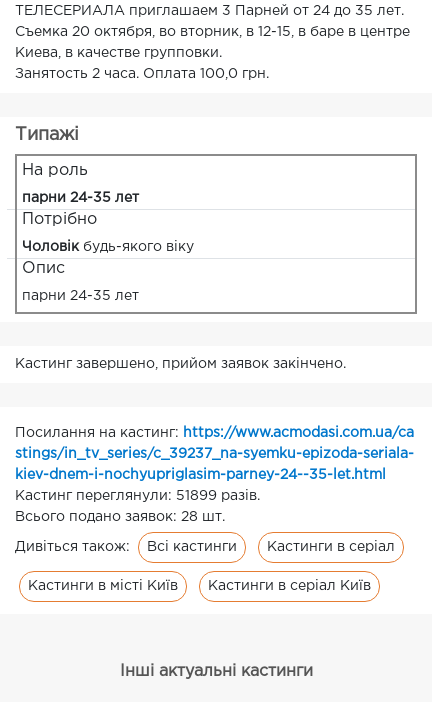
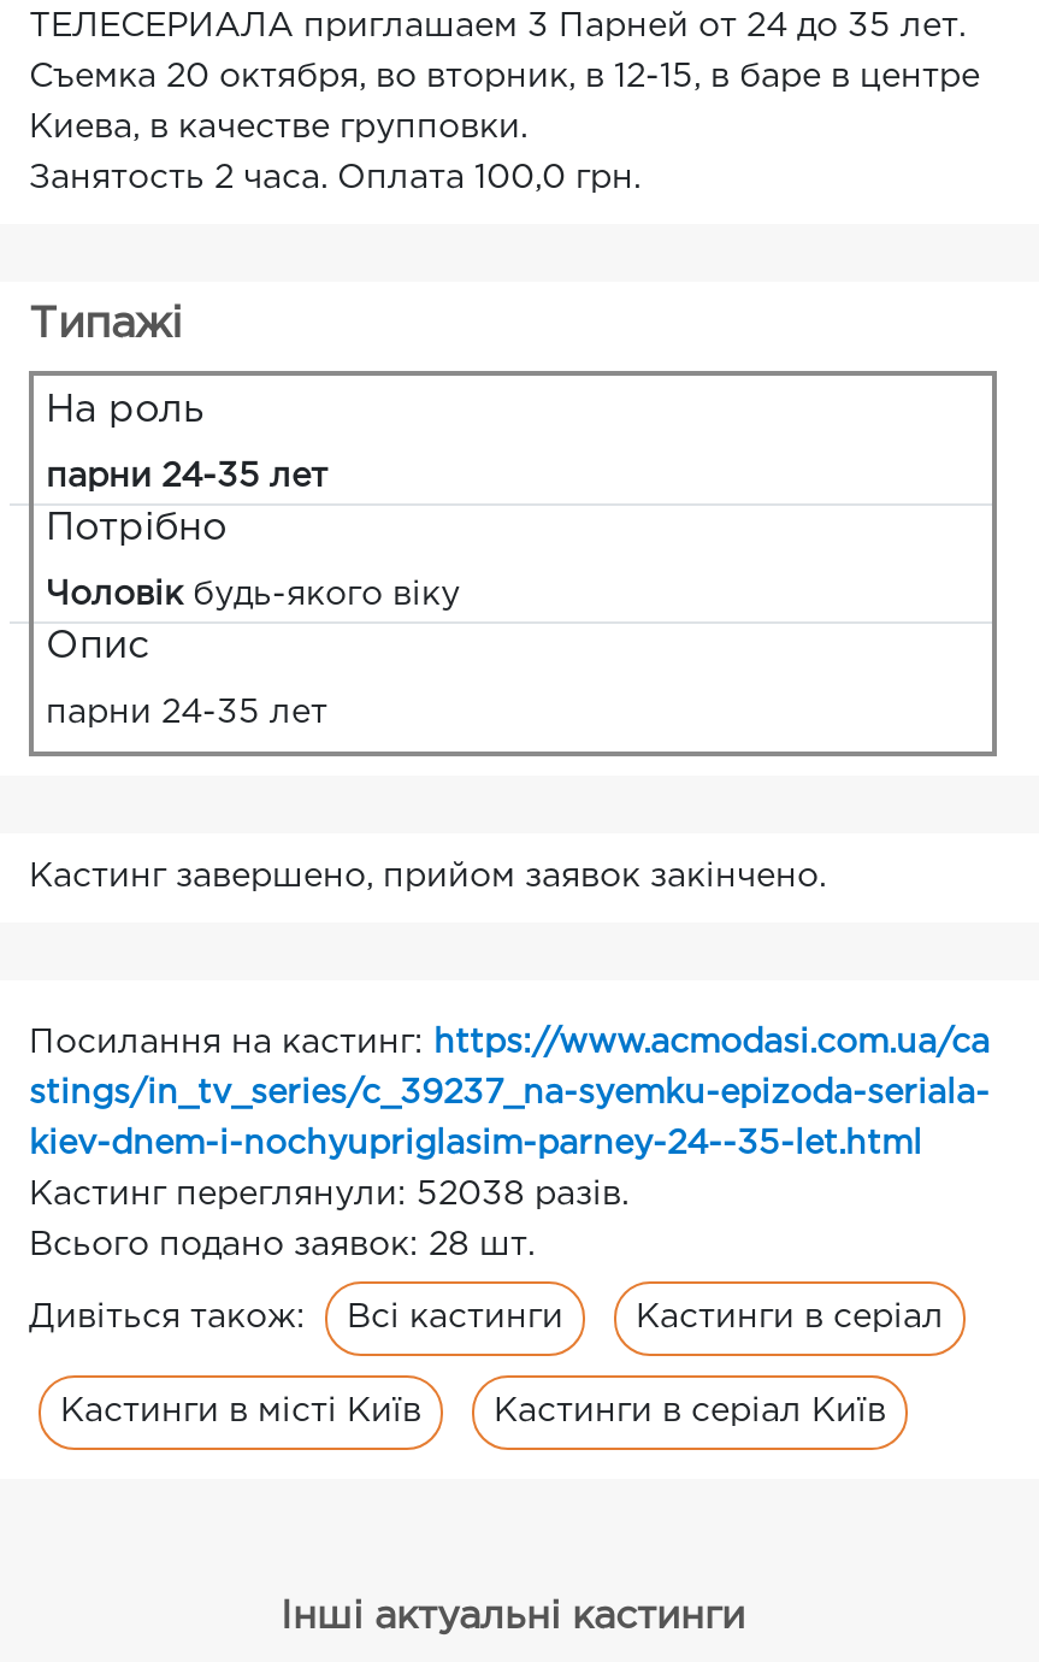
[15,490,260,502] Кастинг переглянули: 51899 разів. -> [29,1180,628,1209] Кастинг переглянули: 52038 разів.

